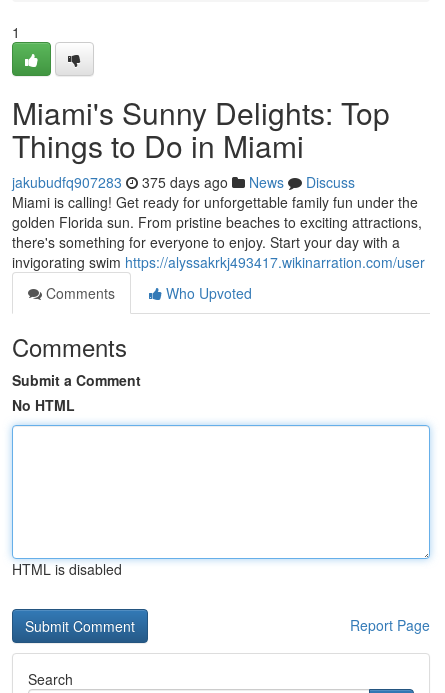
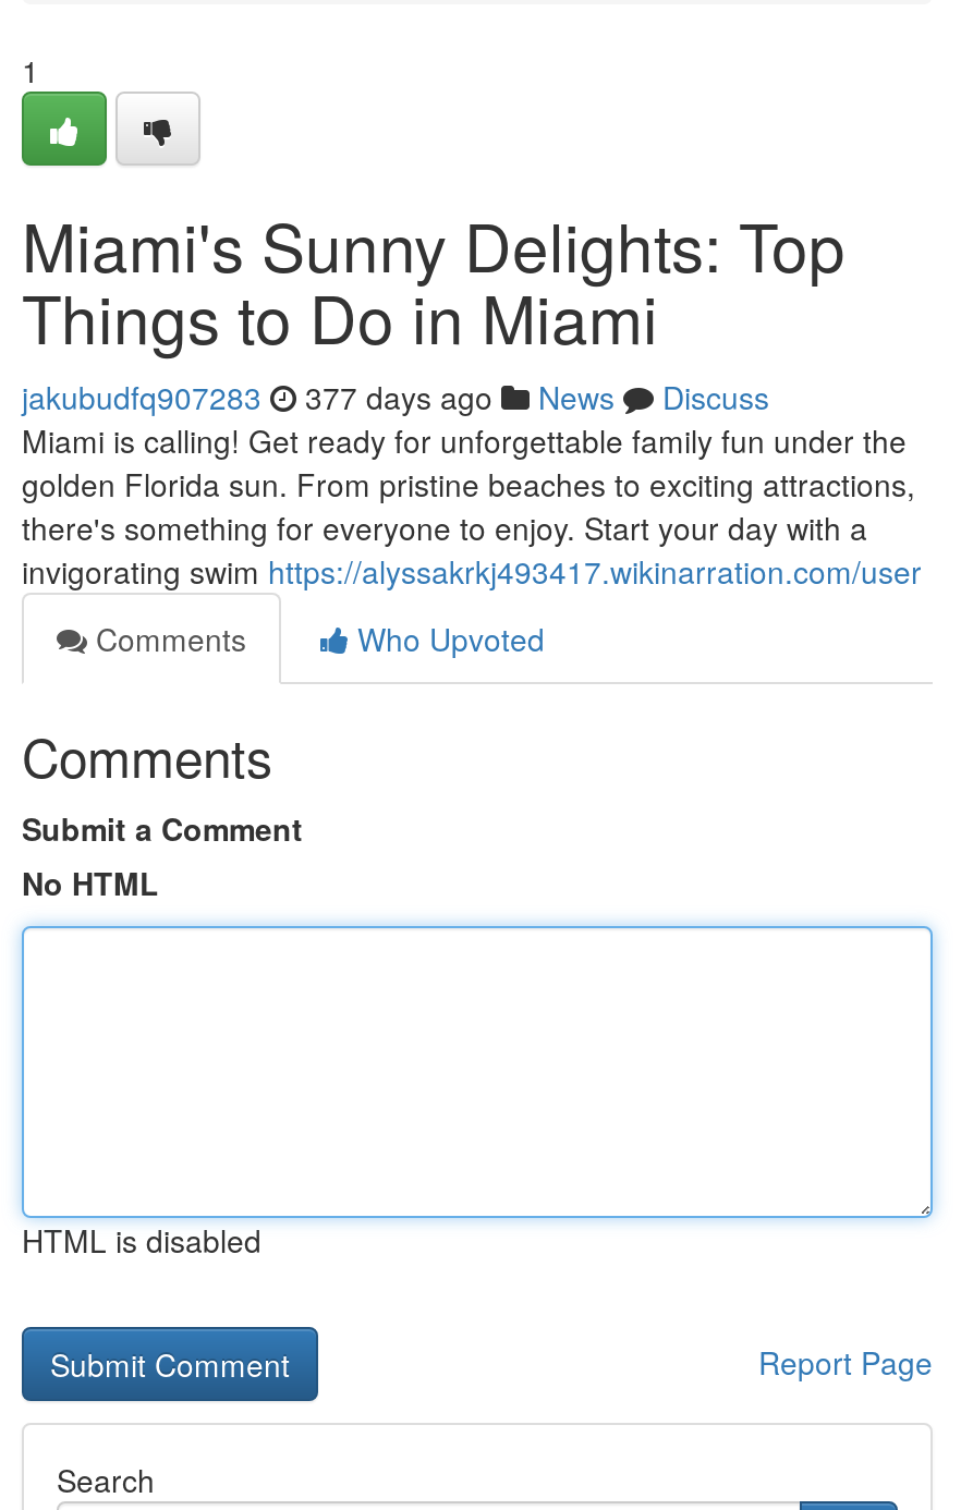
[12,172,355,192] jakubudfq907283 375 days ago News Discuss -> [22,375,769,418] jakubudfq907283 377 days ago News Discuss

